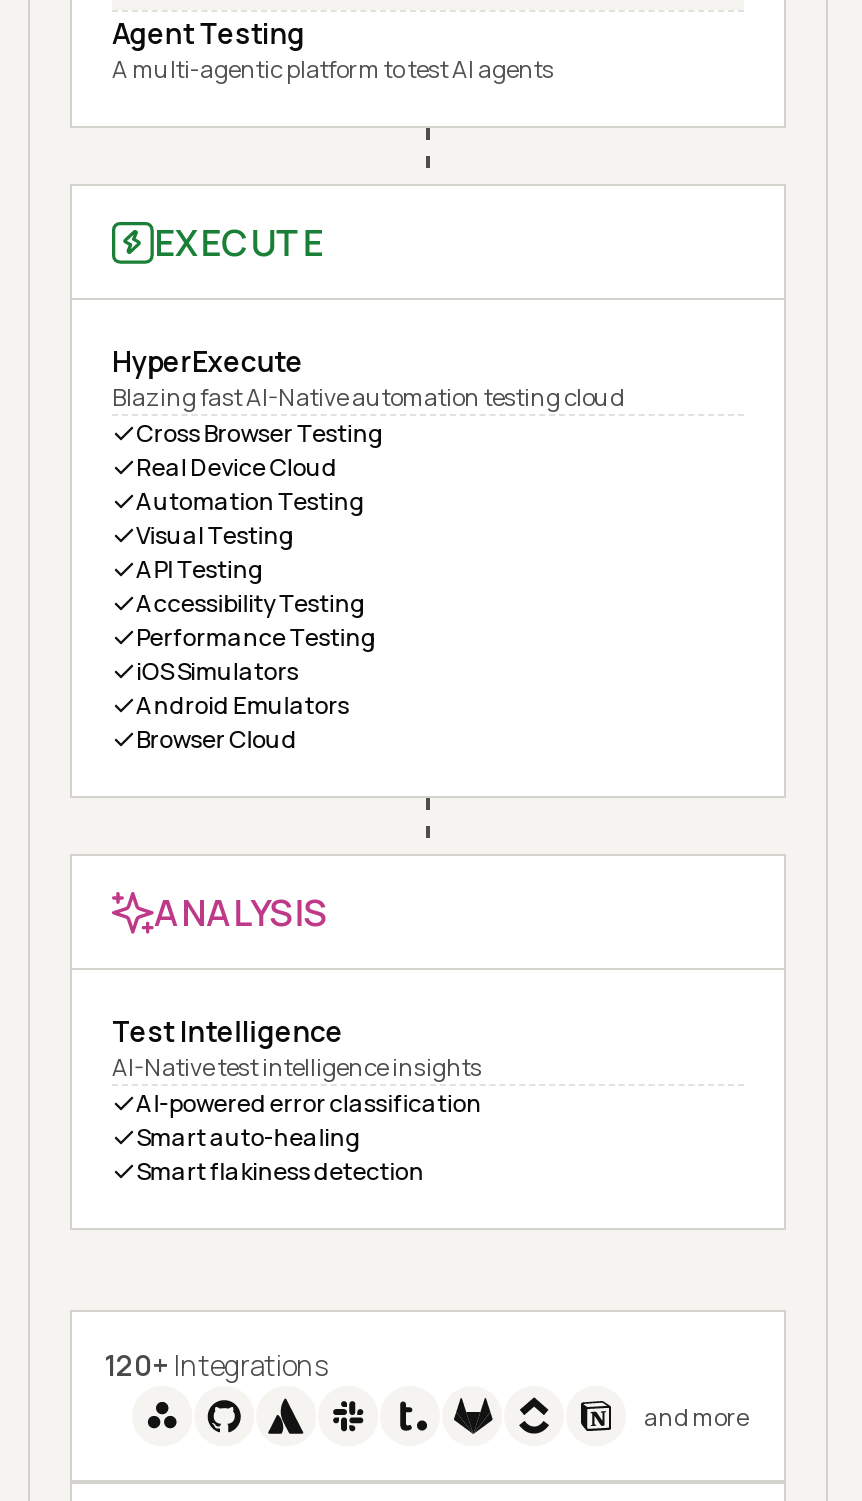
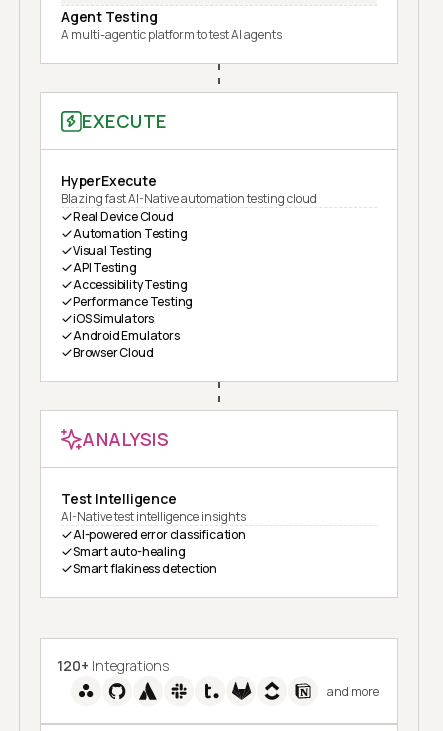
[136,416,384,450] Cross Browser Testing -> none

